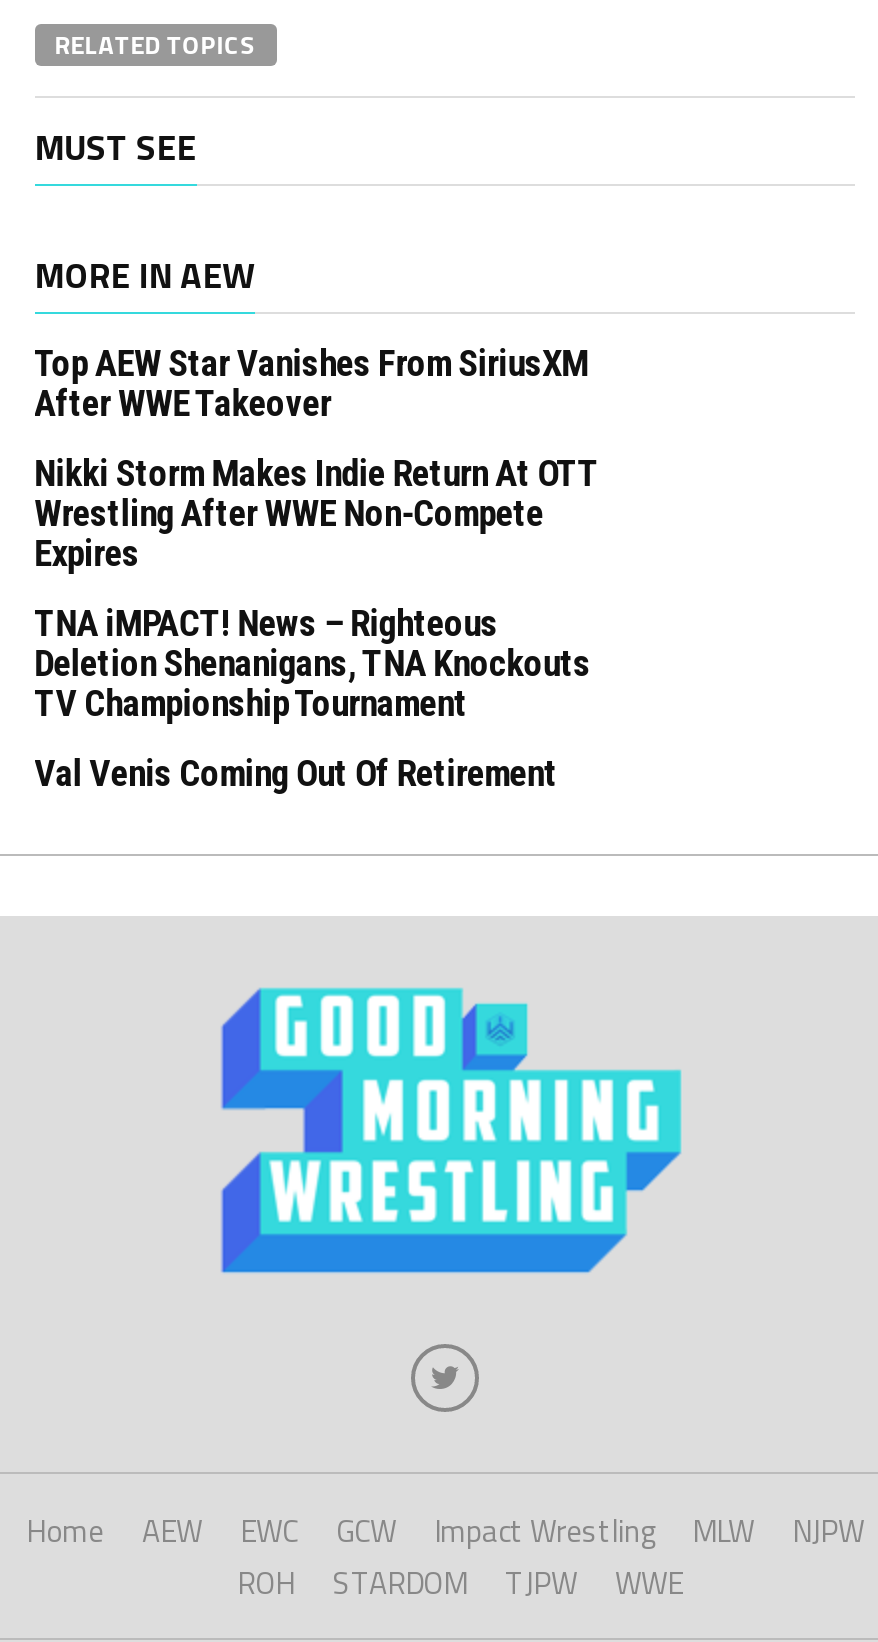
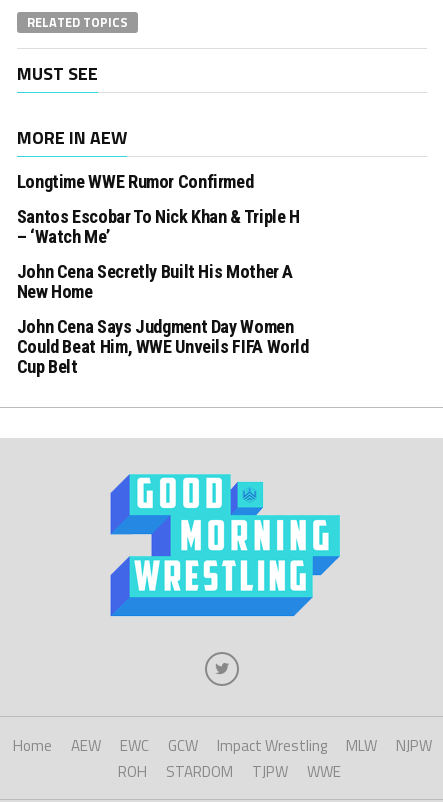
[34,341,589,423] Top AEW Star Vanishes From SiriusXM | After WWE Takeover -> [17,171,253,192] Longtime WWE Rumor Confirmed
[34,451,597,573] Nikki Storm Makes Indie Return At OTT | Wrestling After WWE Non-Compete | Expires -> [17,206,300,247] Santos Escobar To Nick Khan & Triple H | – ‘Watch Me’
[34,601,591,723] TNA iMPACT! News – Righteous | Deletion Shenanigans, TNA Knockouts | TV Championship Tournament -> [17,261,293,302] John Cena Secretly Built His Mother A | New Home
[34,751,557,793] Val Venis Coming Out Of Retirement -> [17,316,309,377] John Cena Says Judgment Day Women | Could Beat Him, WWE Unveils FIFA World | Cup Belt

